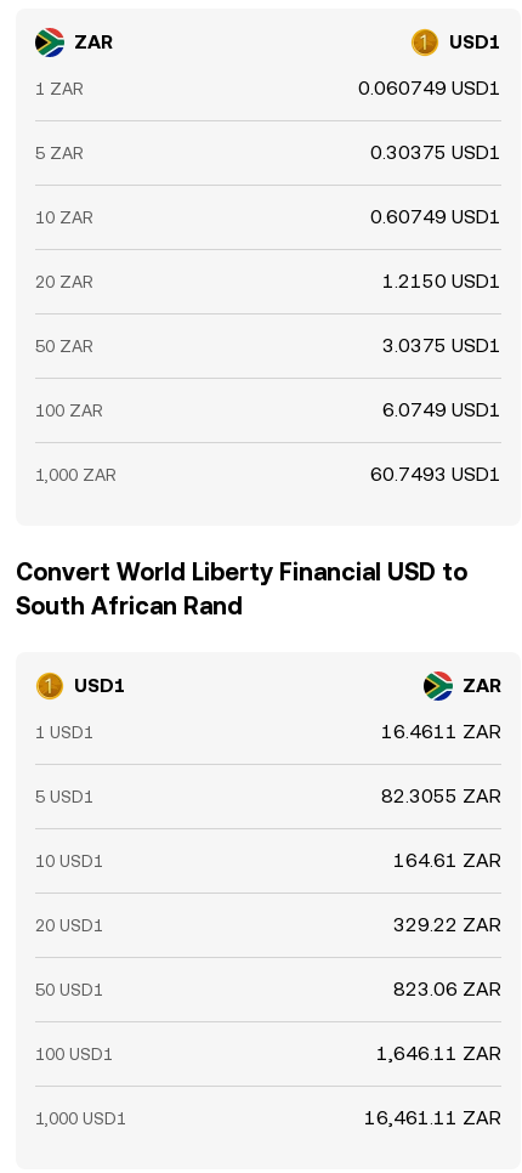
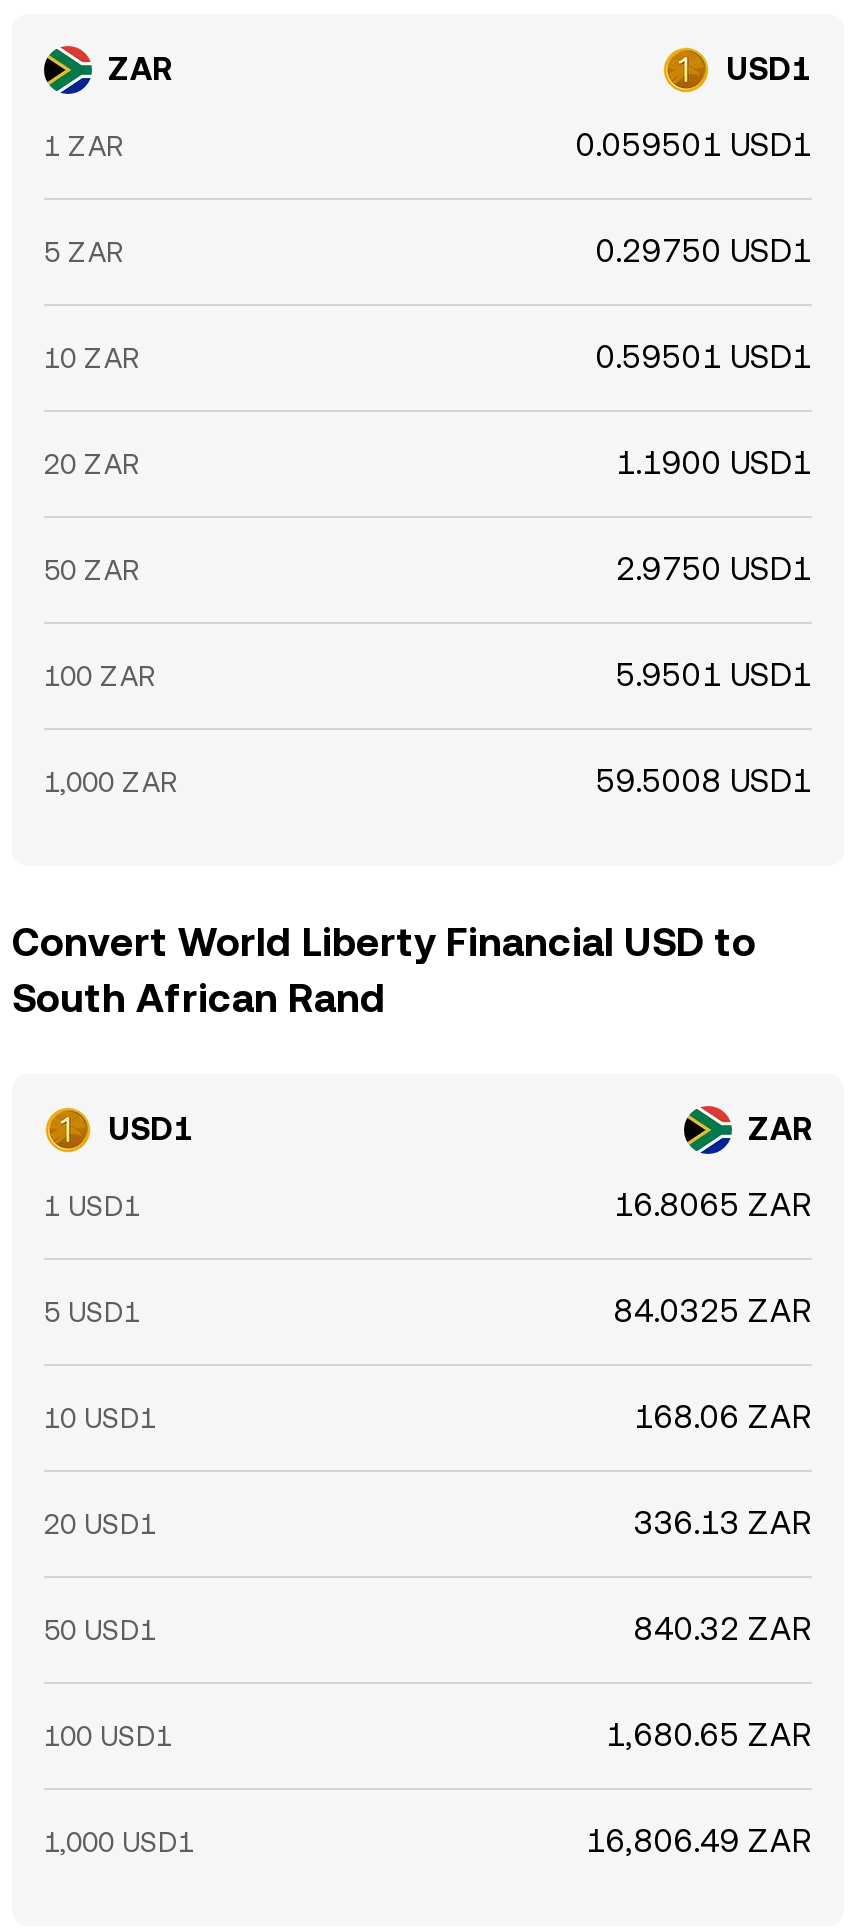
[358,76,501,100] 0.060749 USD1 -> [576,126,812,164] 0.059501 USD1
[370,141,501,164] 0.30375 USD1 -> [596,232,812,270] 0.29750 USD1
[370,205,501,228] 0.60749 USD1 -> [596,338,812,376] 0.59501 USD1
[382,270,501,293] 1.2150 USD1 -> [616,444,812,482] 1.1900 USD1
[382,334,501,357] 3.0375 USD1 -> [616,550,812,588] 2.9750 USD1
[382,398,501,421] 6.0749 USD1 -> [616,656,812,694] 5.9501 USD1
[370,463,501,486] 60.7493 USD1 -> [596,762,812,800] 59.5008 USD1
[381,720,501,743] 16.4611 ZAR -> [614,1186,812,1224] 16.8065 ZAR
[381,784,501,807] 82.3055 ZAR -> [614,1292,812,1330] 84.0325 ZAR
[393,849,501,872] 164.61 ZAR -> [634,1398,812,1436] 168.06 ZAR
[393,913,501,936] 329.22 ZAR -> [634,1504,812,1542] 336.13 ZAR
[393,977,501,1001] 823.06 ZAR -> [634,1610,812,1648] 840.32 ZAR
[376,1042,501,1065] 1,646.11 ZAR -> [606,1716,812,1754] 1,680.65 ZAR
[364,1106,501,1129] 16,461.11 ZAR -> [586,1822,812,1860] 16,806.49 ZAR

